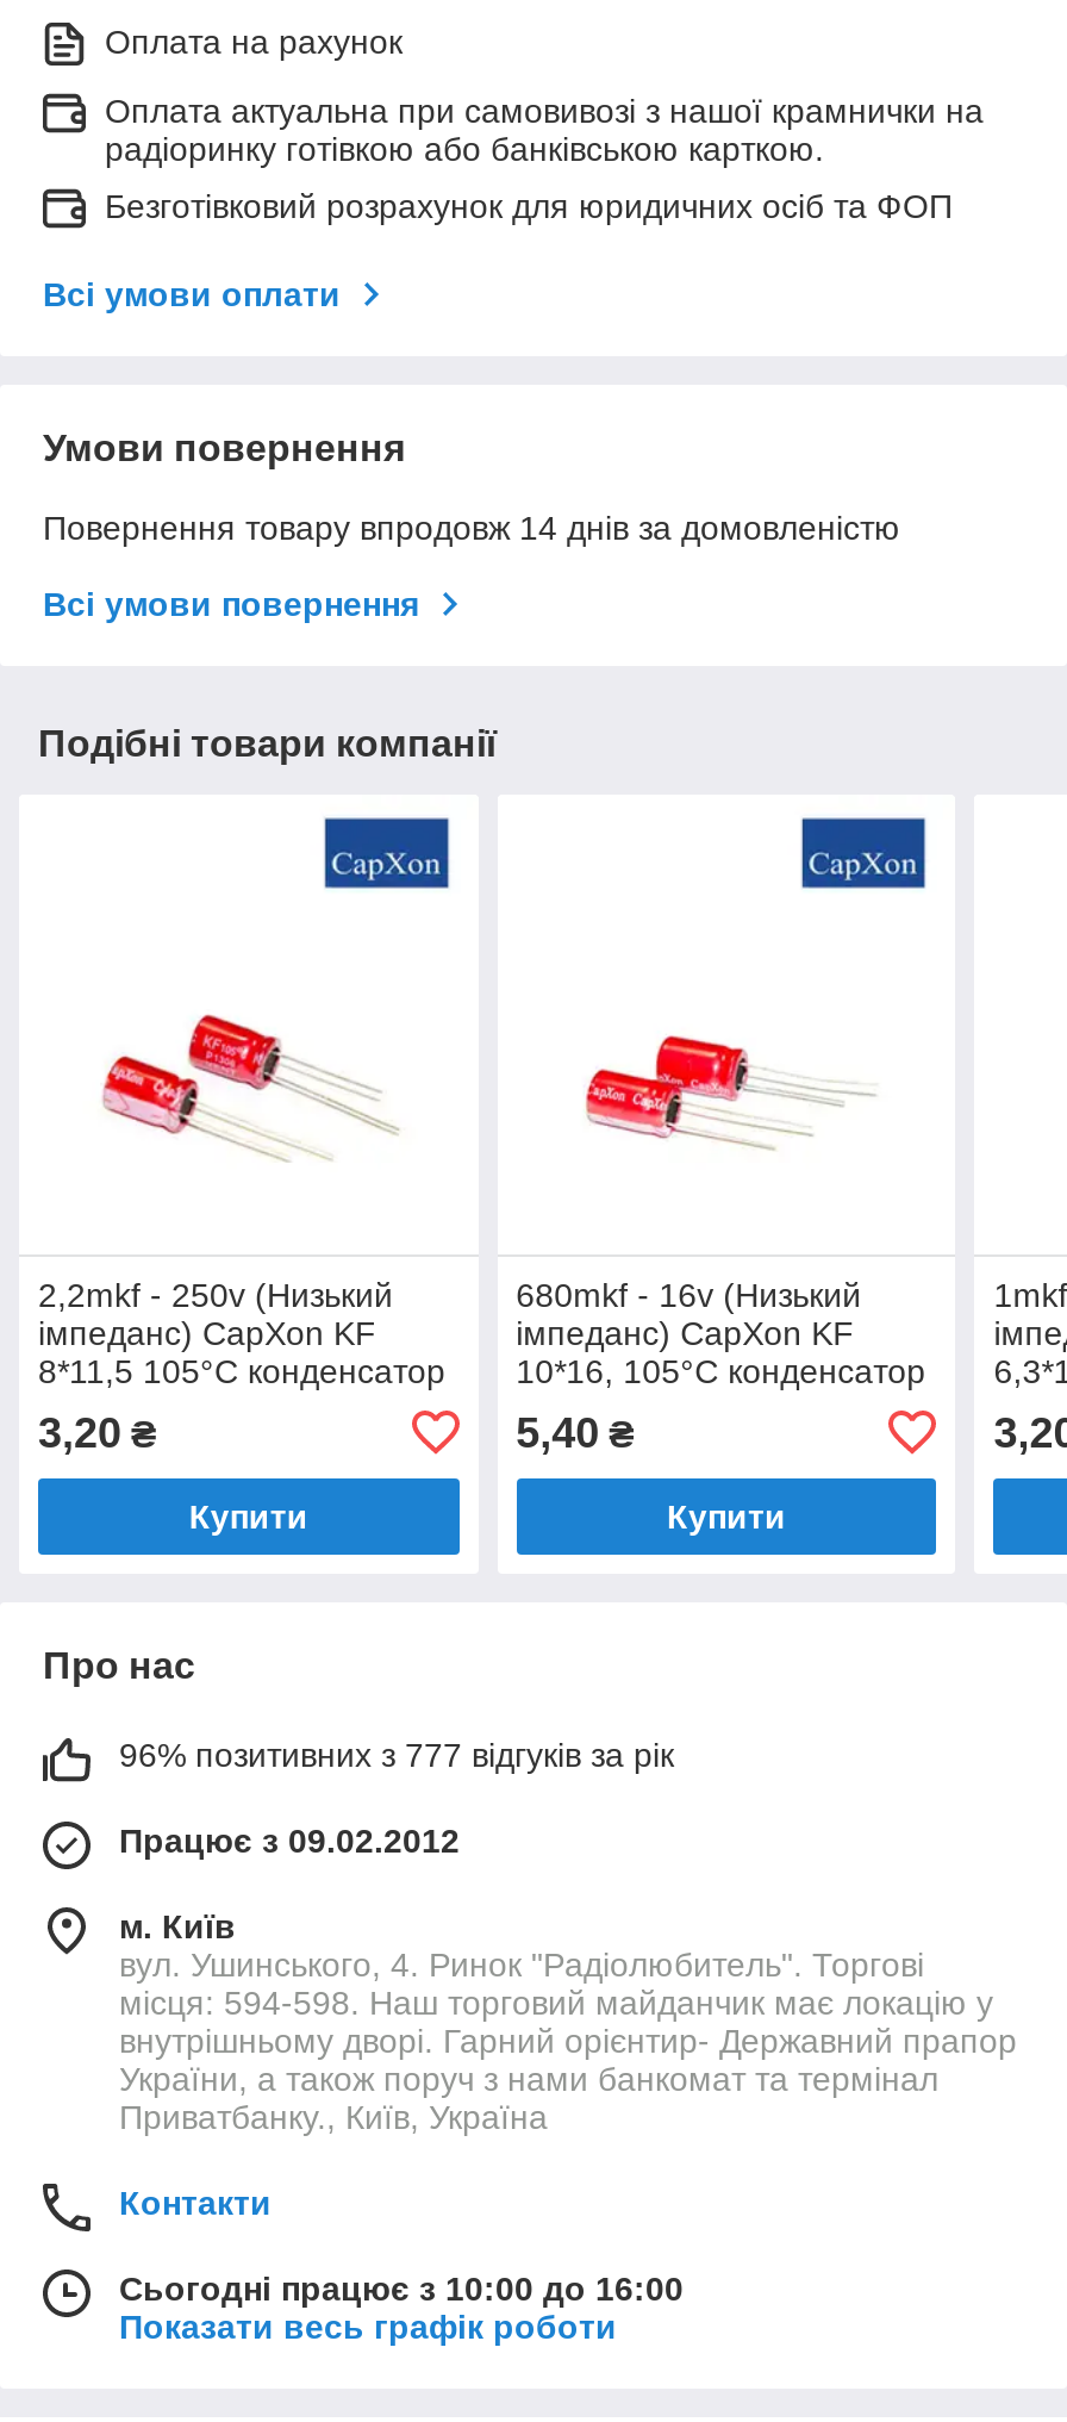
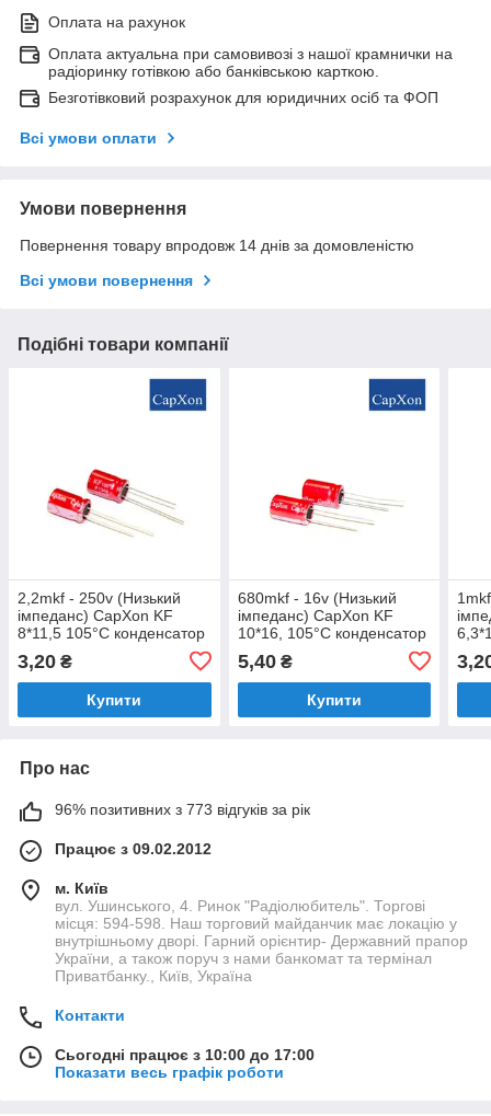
[119,1736,674,1774] 96% позитивних з 777 відгуків за рік -> [55,800,310,818] 96% позитивних з 773 відгуків за рік
[119,2269,684,2307] Сьогодні працює з 10:00 до 16:00 -> [55,1046,315,1063] Сьогодні працює з 10:00 до 17:00

